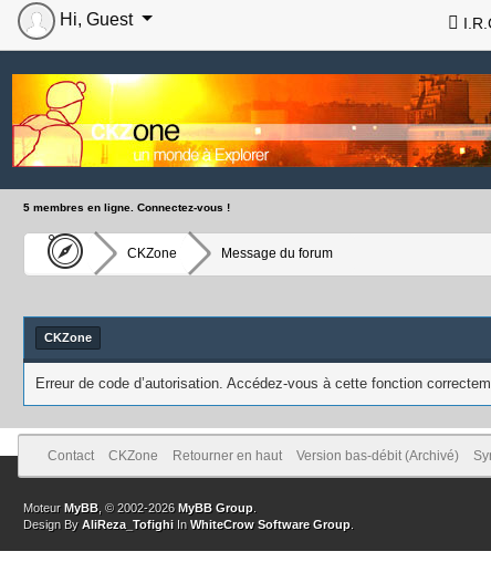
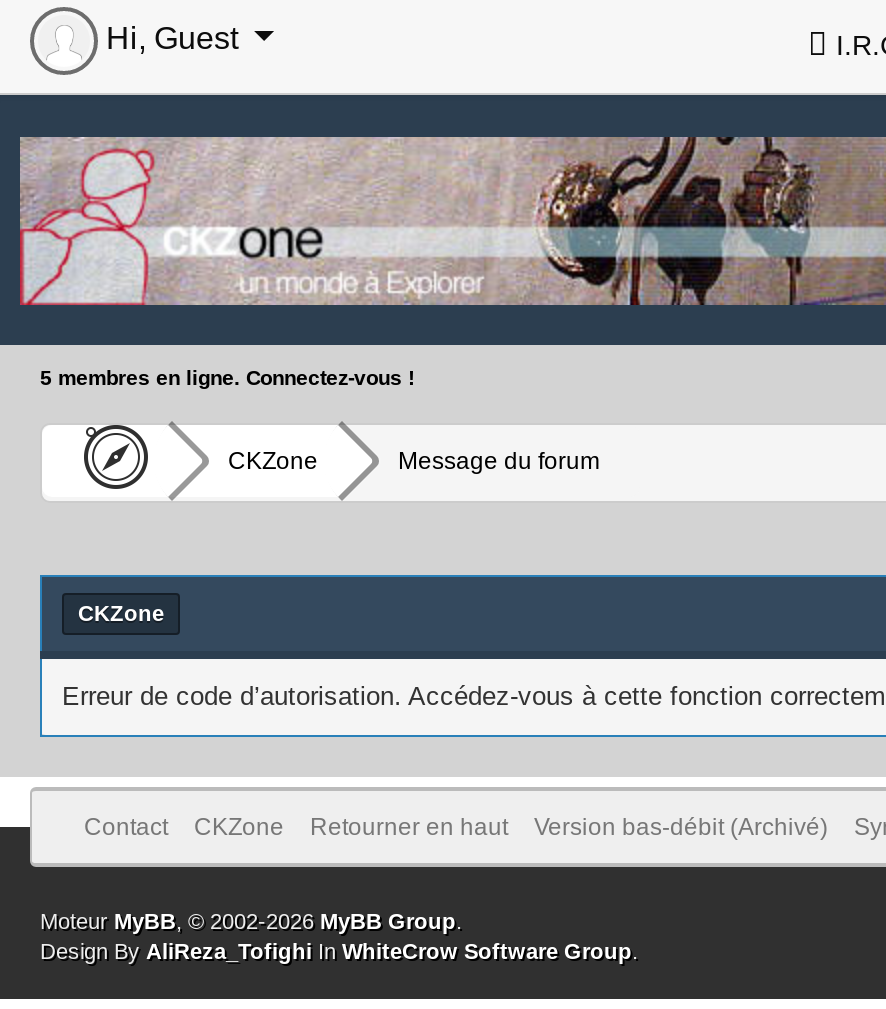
[11,73,488,168] [image] -> [18,135,880,307] [image]

